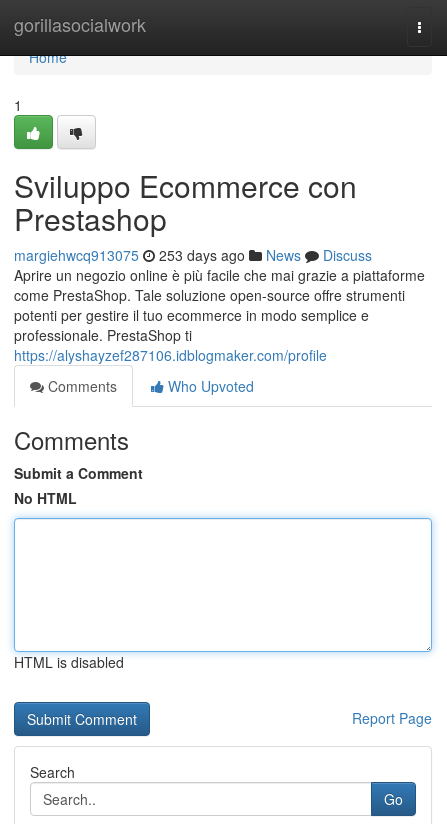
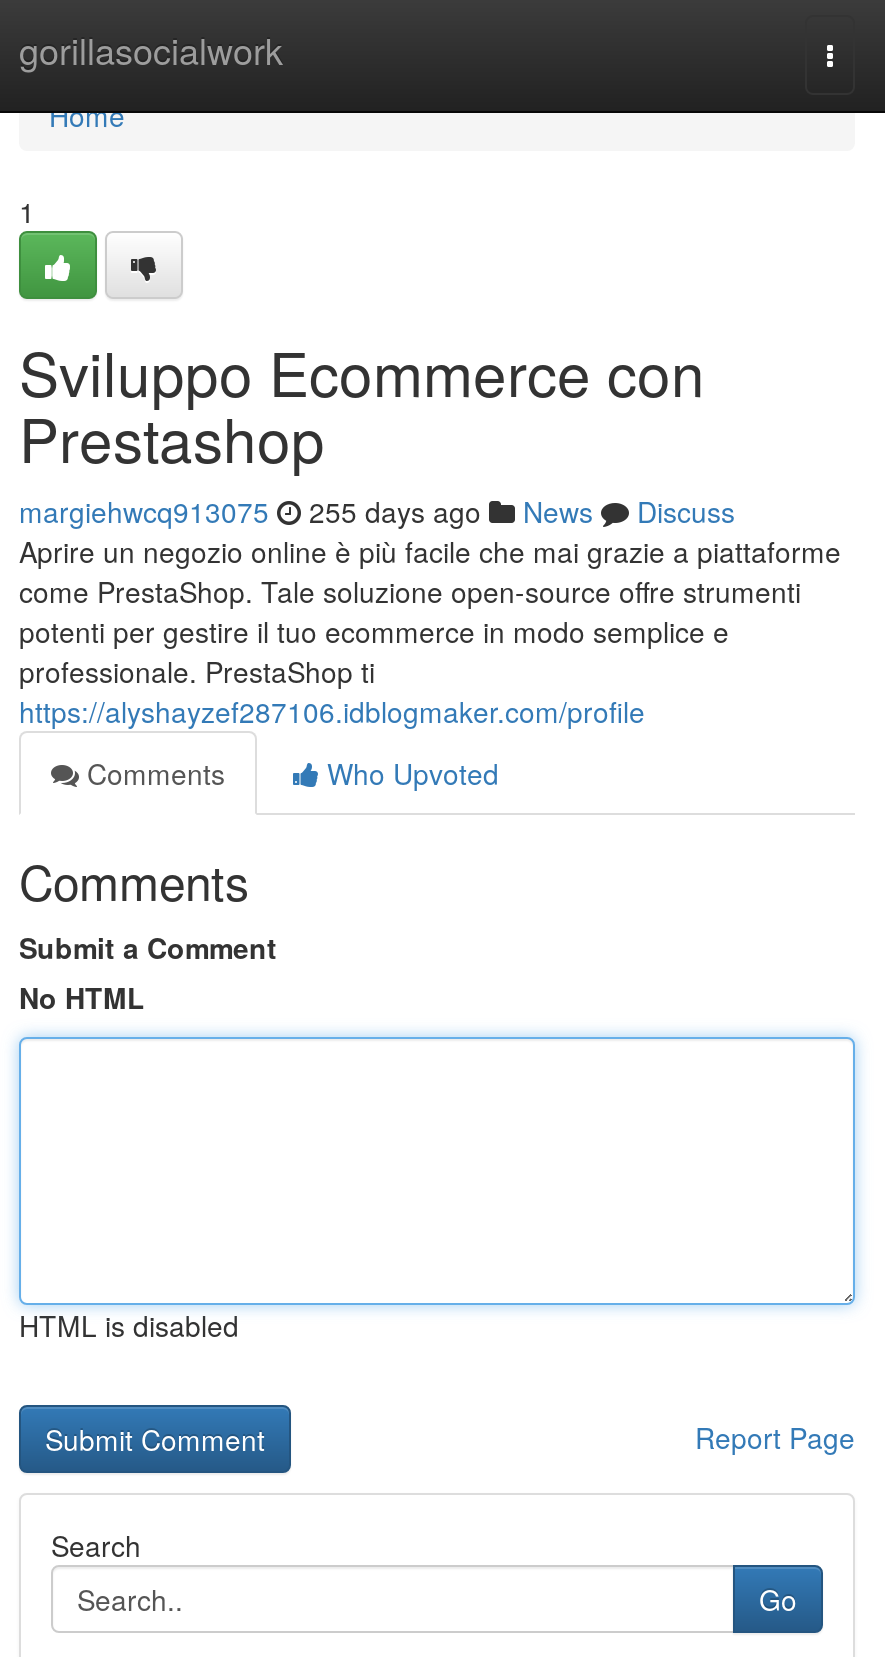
[14,245,372,265] margiehwcq913075 253 days ago News Discuss -> [19,491,735,531] margiehwcq913075 255 days ago News Discuss

